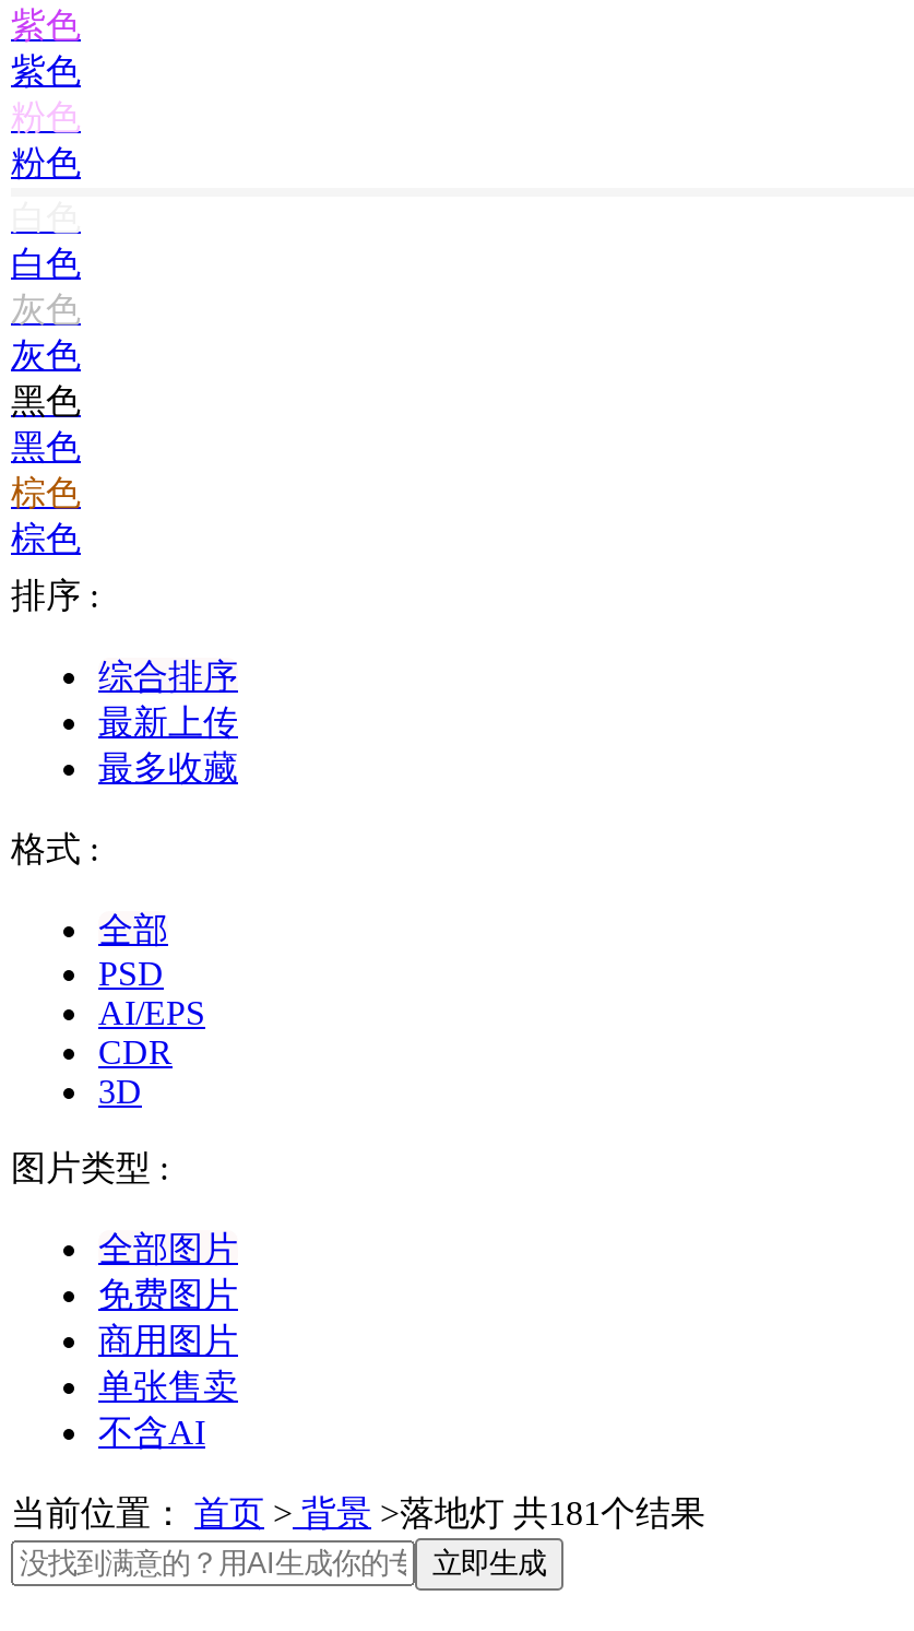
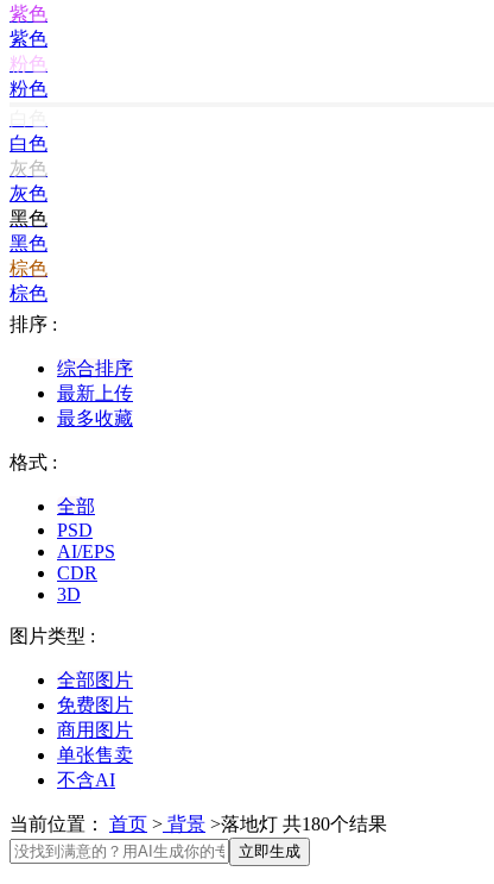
[11,1494,705,1532] 当前位置：首页>背景>落地灯 共181个结果 -> [9,814,387,834] 当前位置：首页>背景>落地灯 共180个结果

